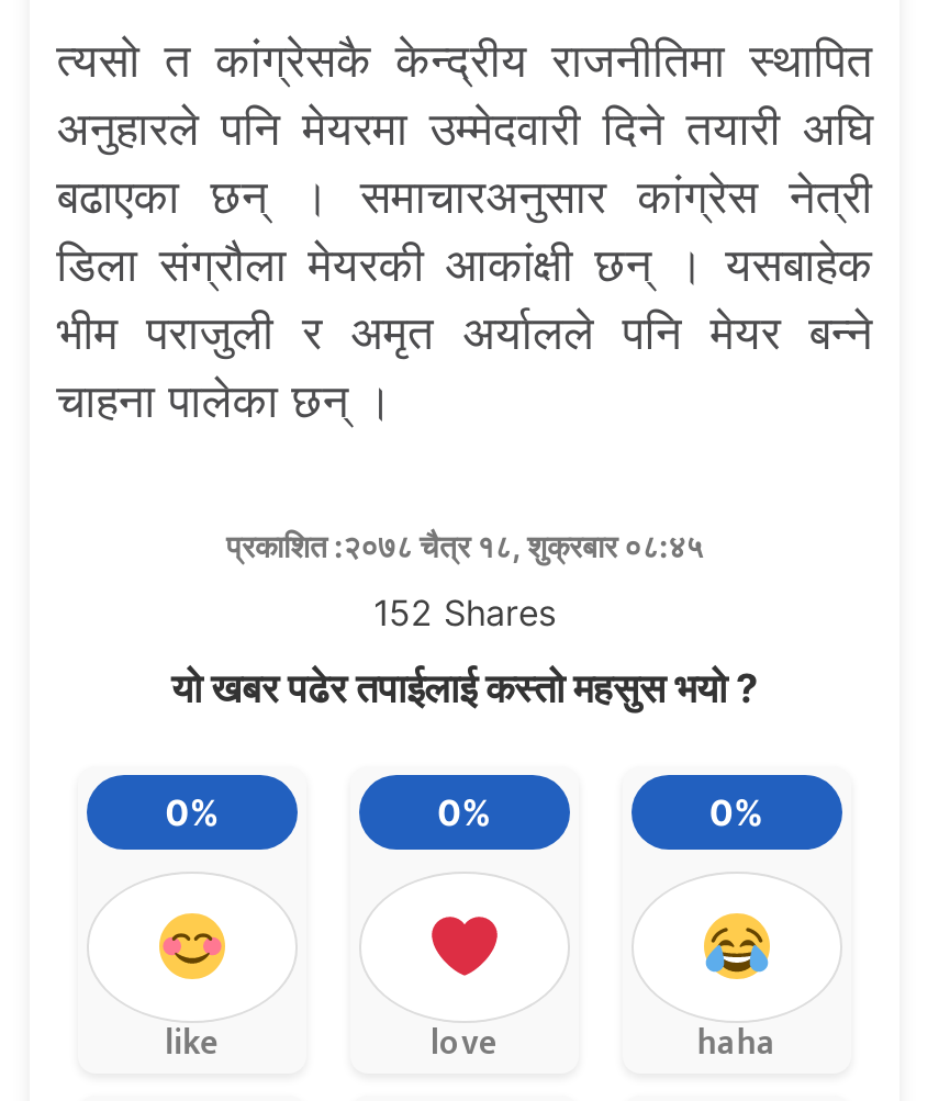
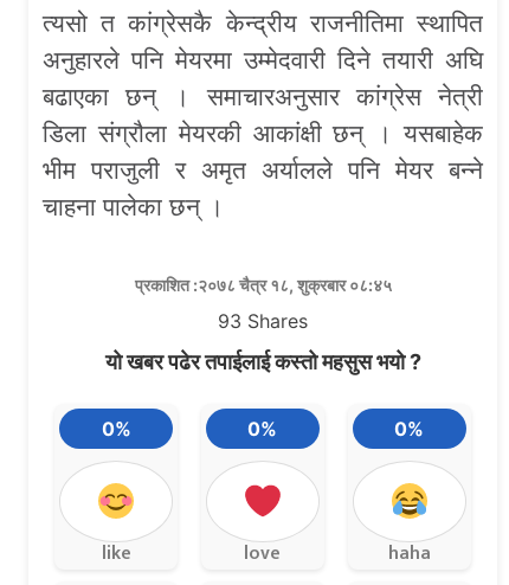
[373,590,556,634] 152 Shares -> [218,310,308,333] 93 Shares

